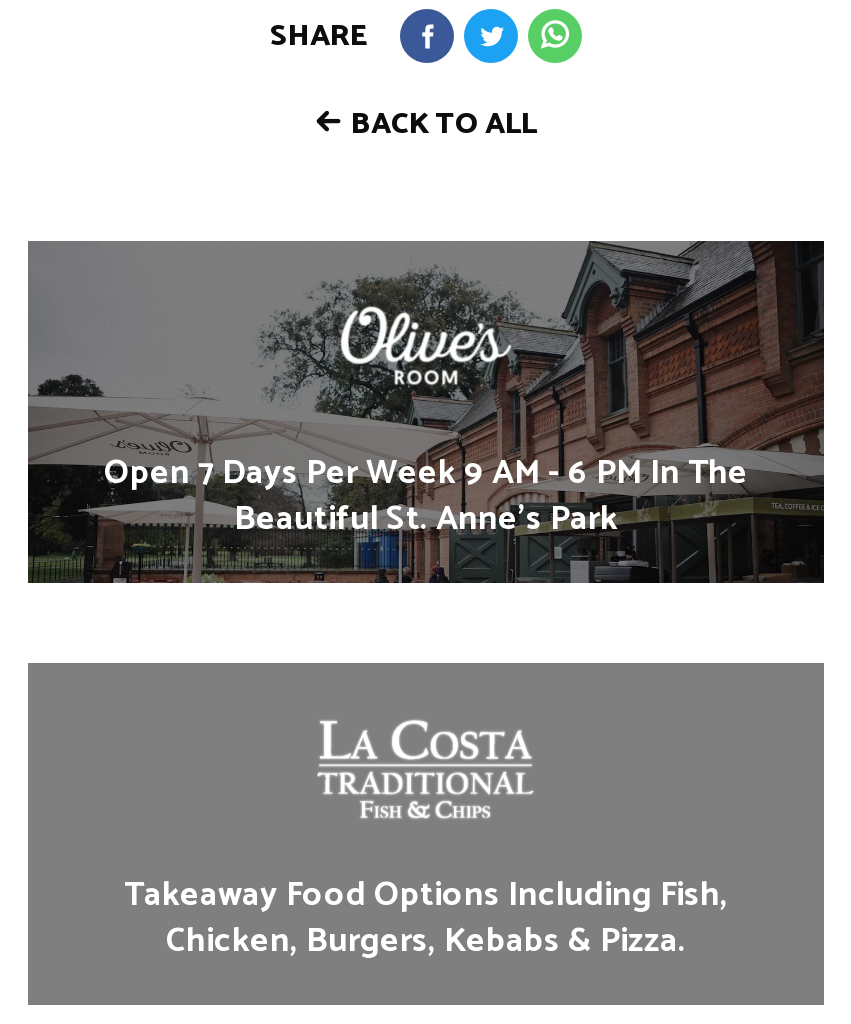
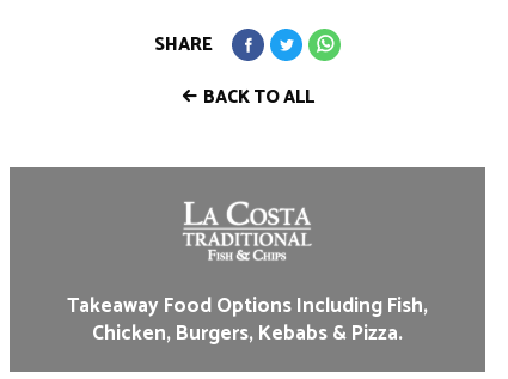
[28,241,824,585] [image] | Open 7 Days Per Week 9 AM - 6 PM In The | Beautiful St. Anne's Park -> none

